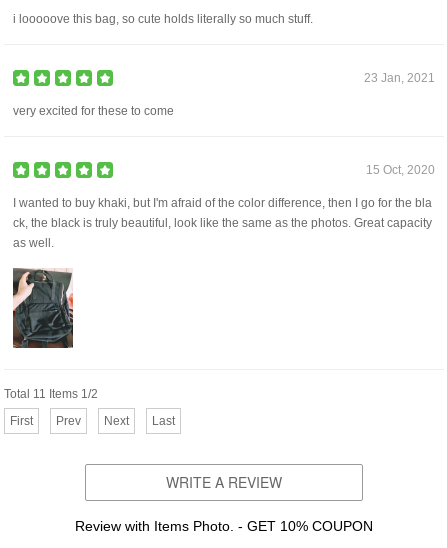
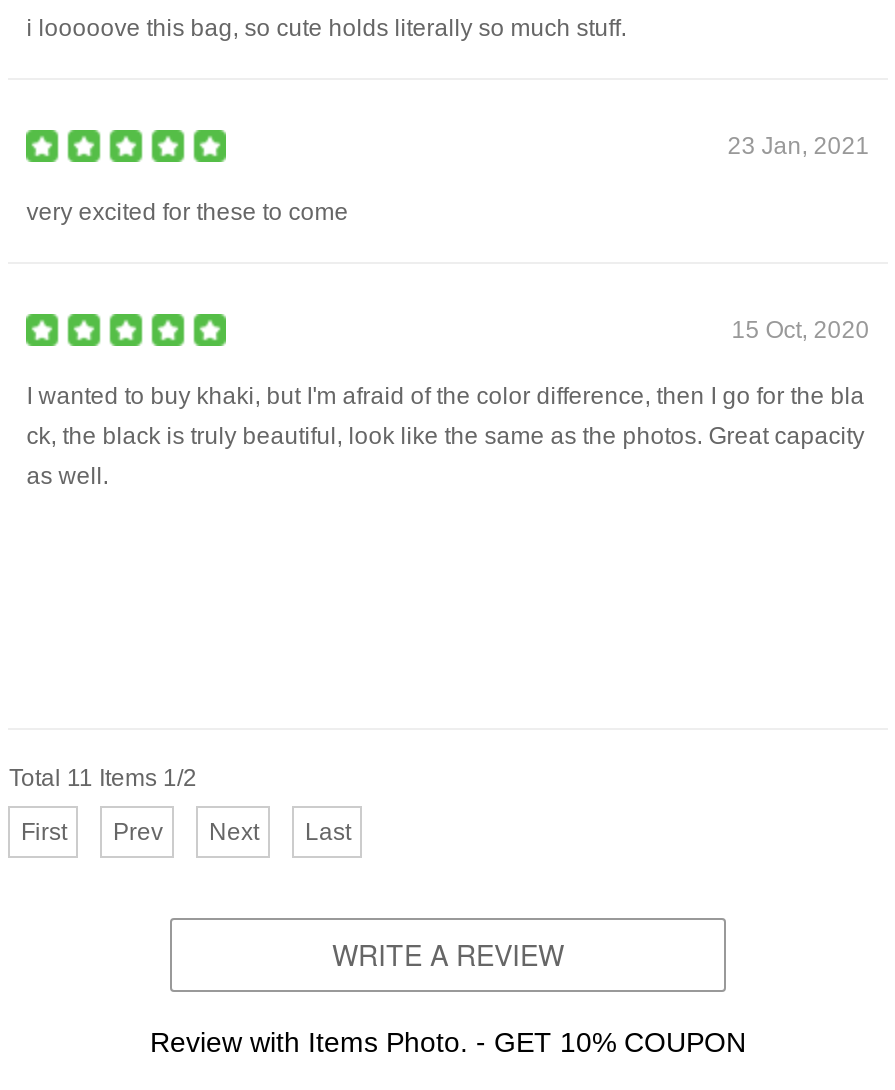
[12,267,74,349] [image] -> none

